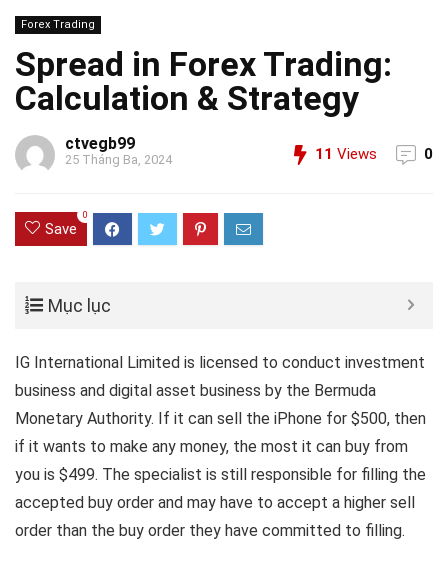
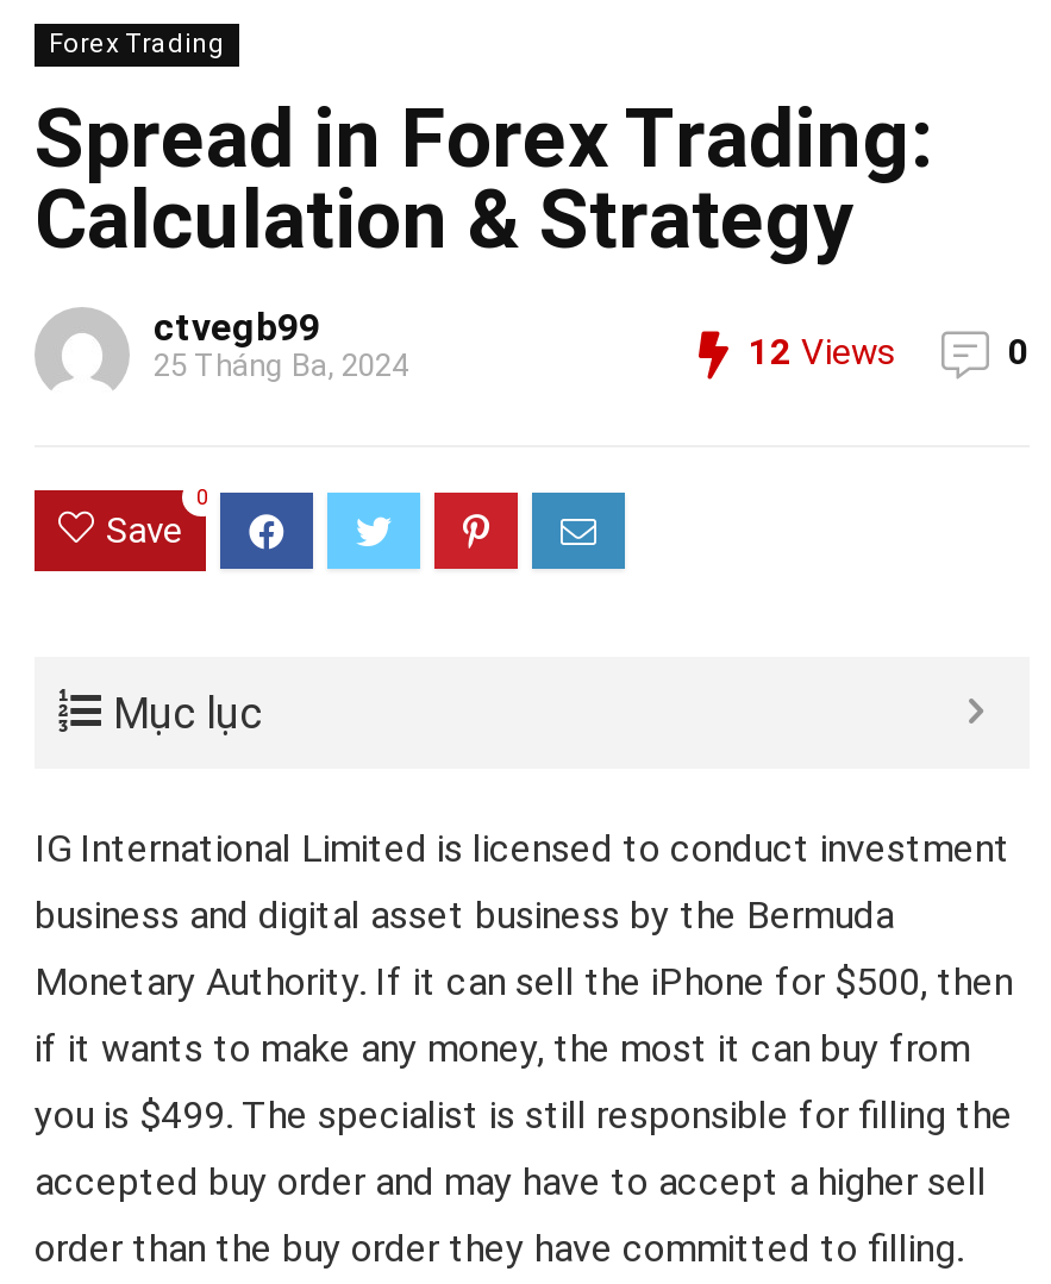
[315,145,377,163] 11 Views -> [749,332,896,374] 12 Views

